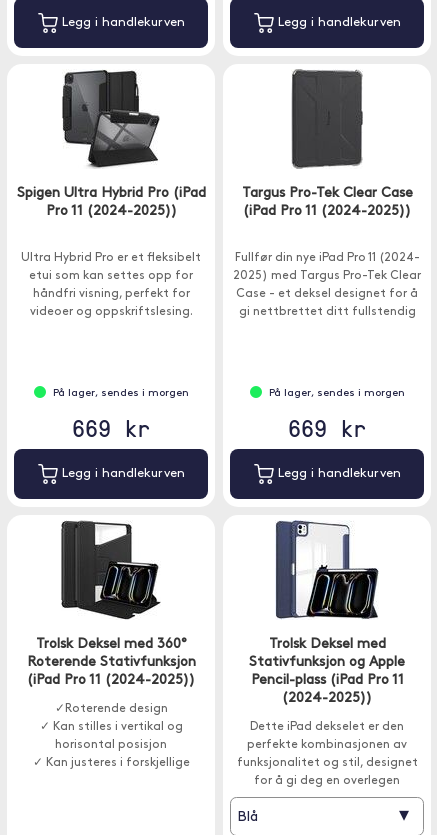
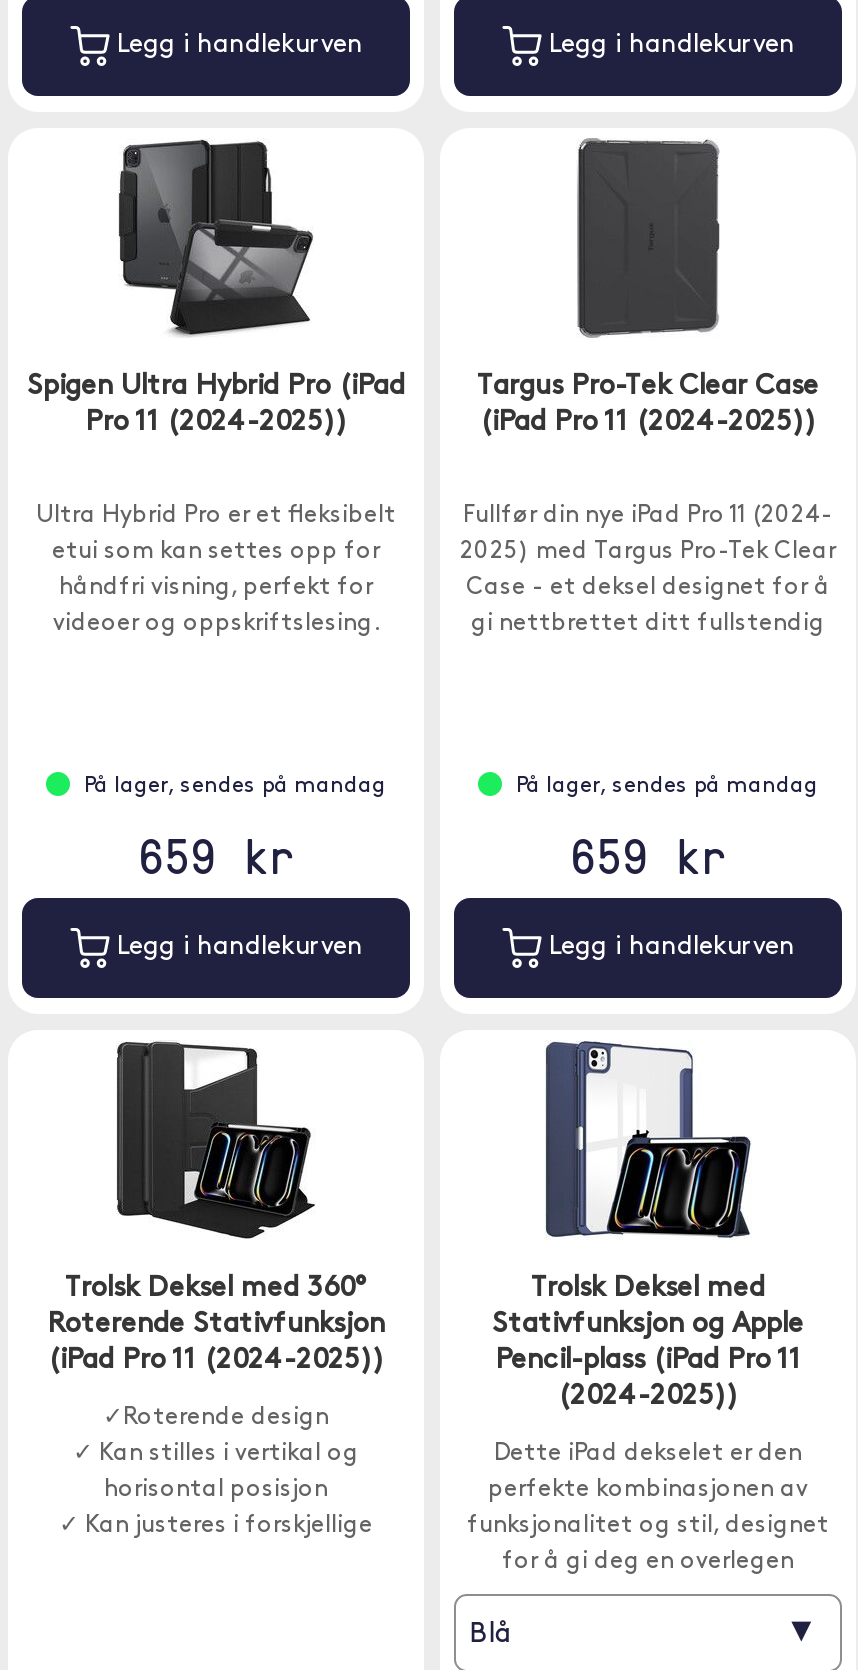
[52,388,188,399] På lager, sendes i morgen -> [84,776,386,798] På lager, sendes på mandag
[268,388,404,399] På lager, sendes i morgen -> [516,776,818,798] På lager, sendes på mandag
[72,411,150,444] 669 kr -> [138,822,294,888] 659 kr
[288,411,366,444] 669 kr -> [570,822,726,888] 659 kr

